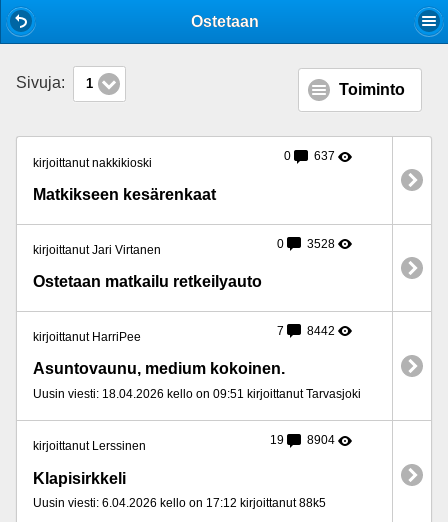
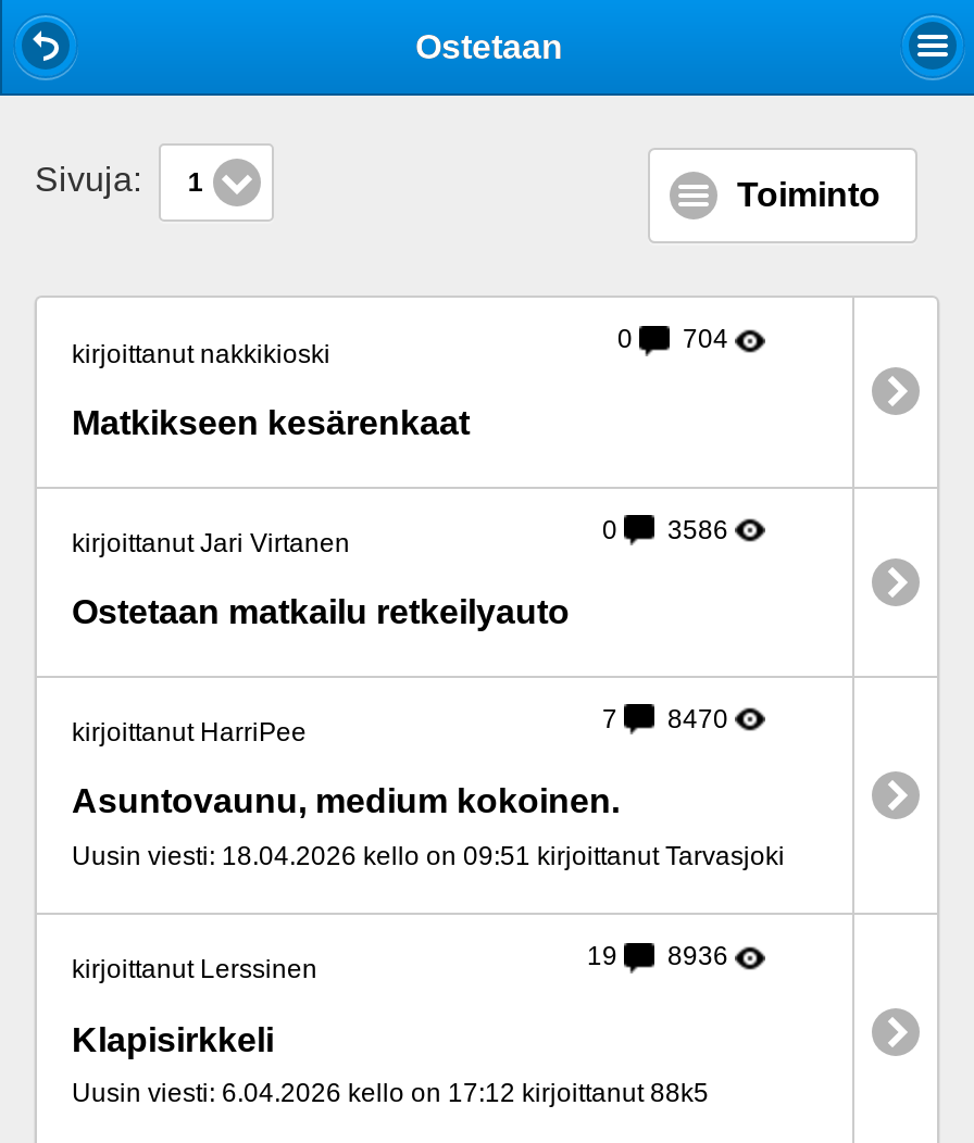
[284,149,338,163] 0 637 -> [617,325,735,355] 0 704
[301,236,338,250] 3528 -> [654,514,735,544] 3586
[277,324,338,338] 7 8442 -> [602,703,735,734] 7 8470
[270,433,338,447] 19 8904 -> [587,941,735,971] 19 8936

